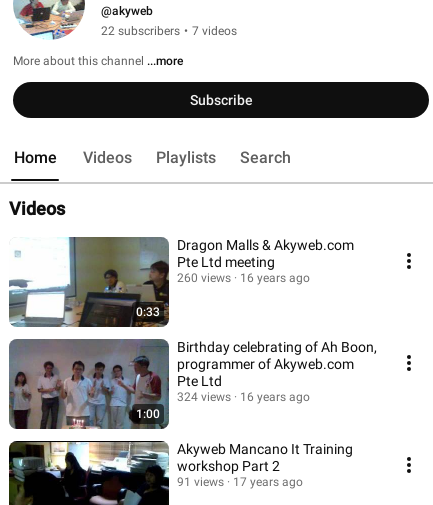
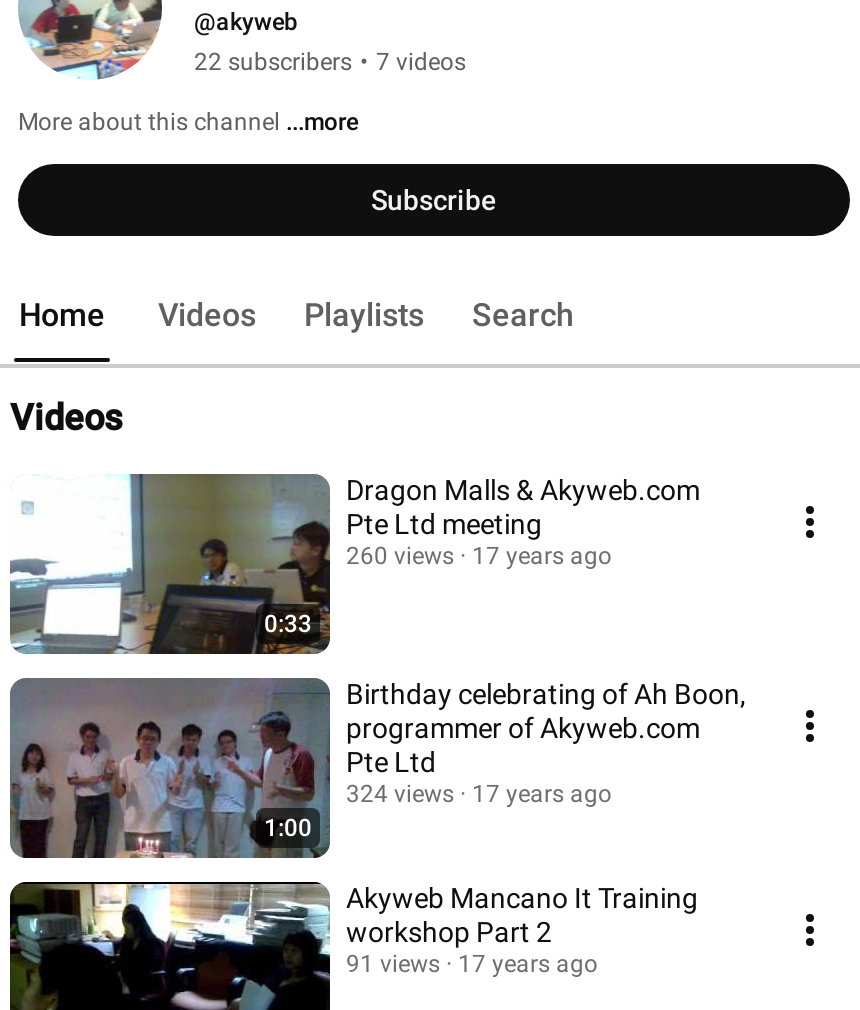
[177,271,310,285] 260 views 16 years ago -> [346,542,612,570] 260 views 17 years ago
[177,390,310,404] 324 views 16 years ago -> [346,780,612,808] 324 views 17 years ago

